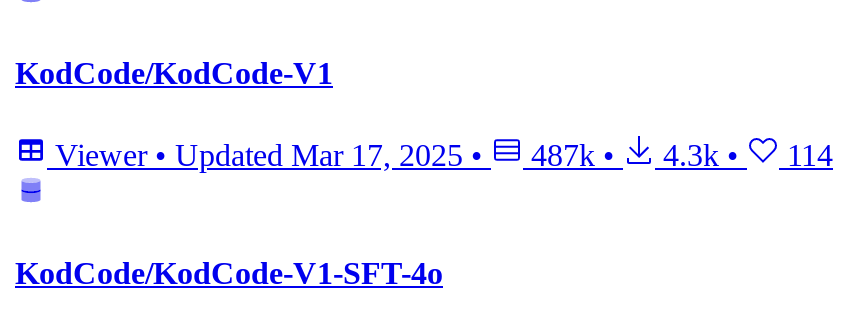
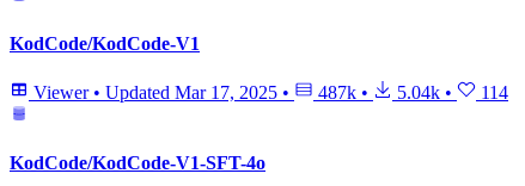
[47,138,833,172] Viewer • Updated Mar 17, 2025 • 487k • 4.3k • 114 -> [29,82,508,103] Viewer • Updated Mar 17, 2025 • 487k • 5.04k • 114

